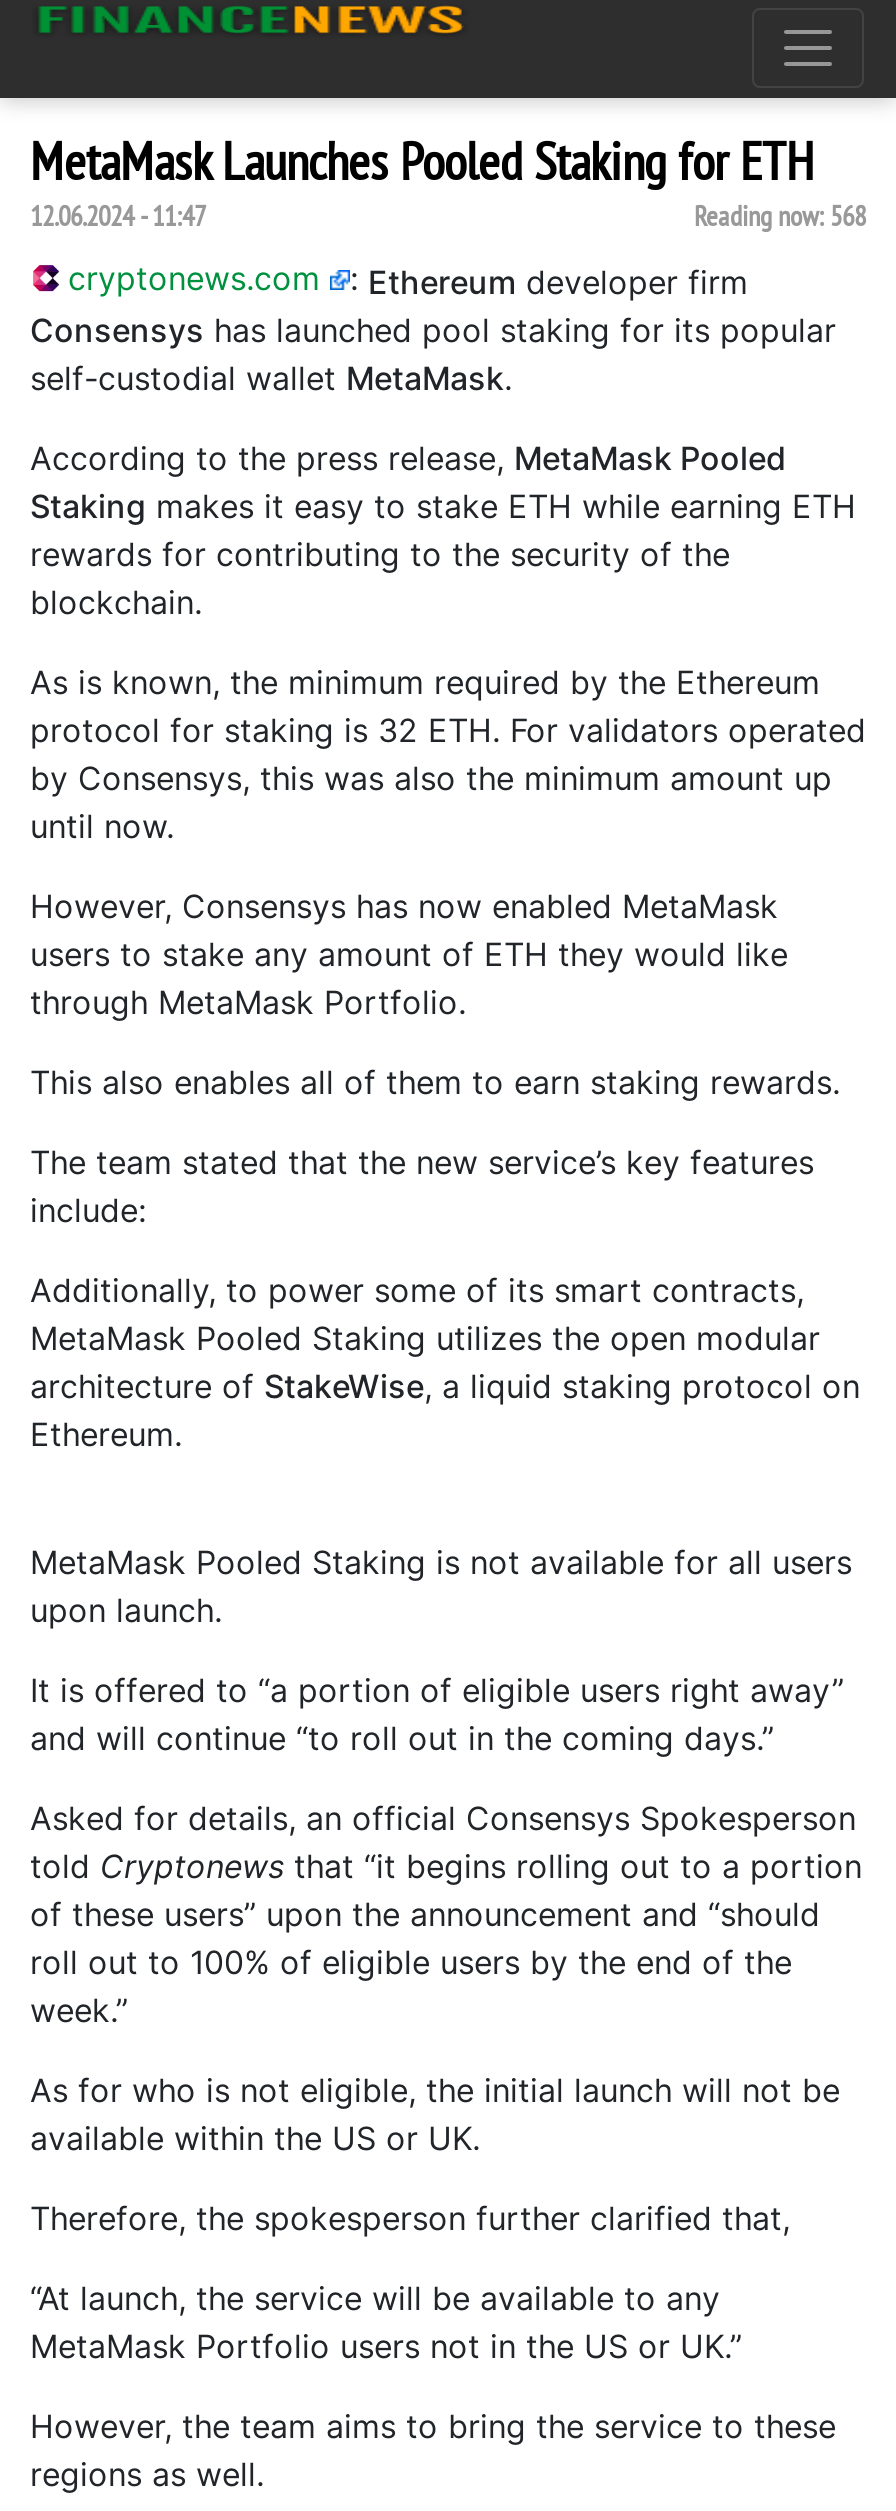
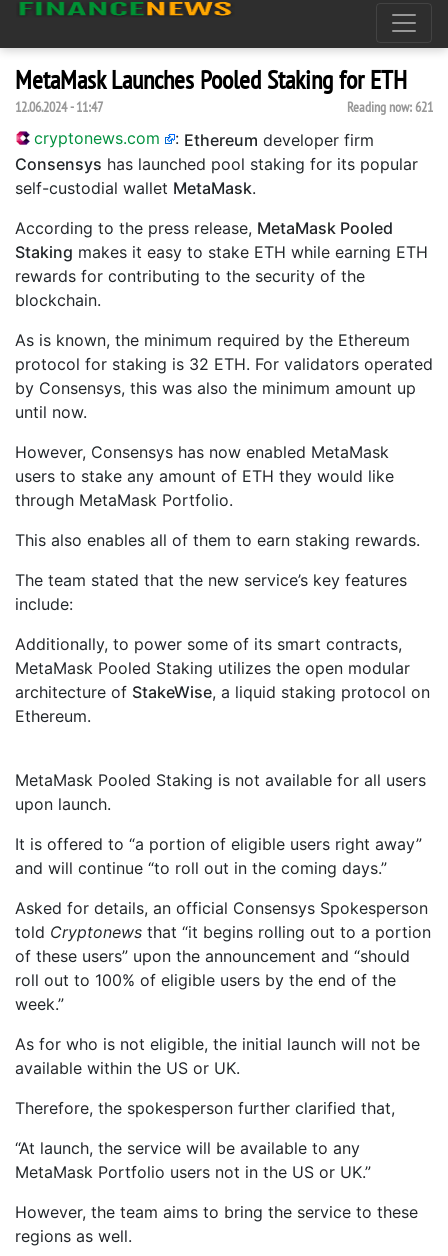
[694,198,866,234] Reading now: 568 -> [347,98,433,116] Reading now: 621

